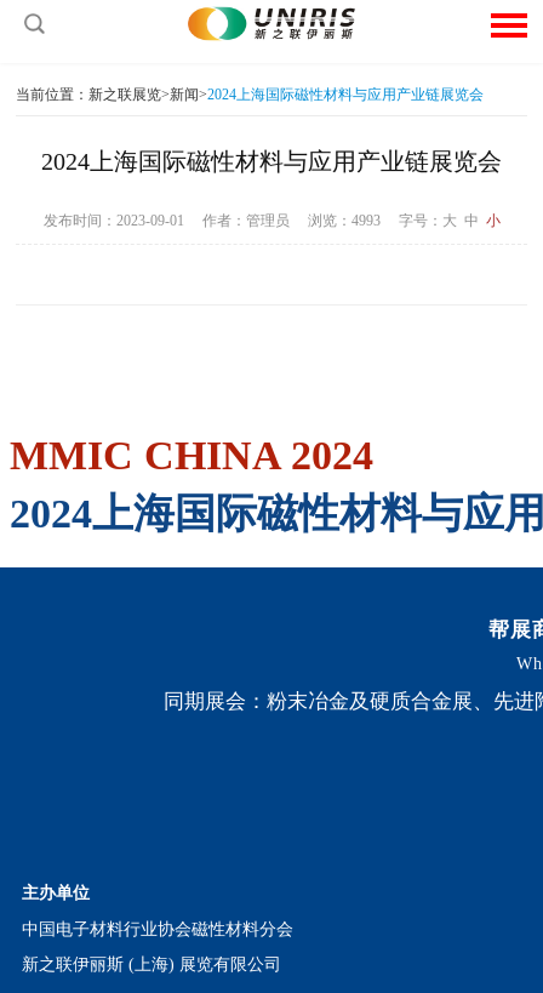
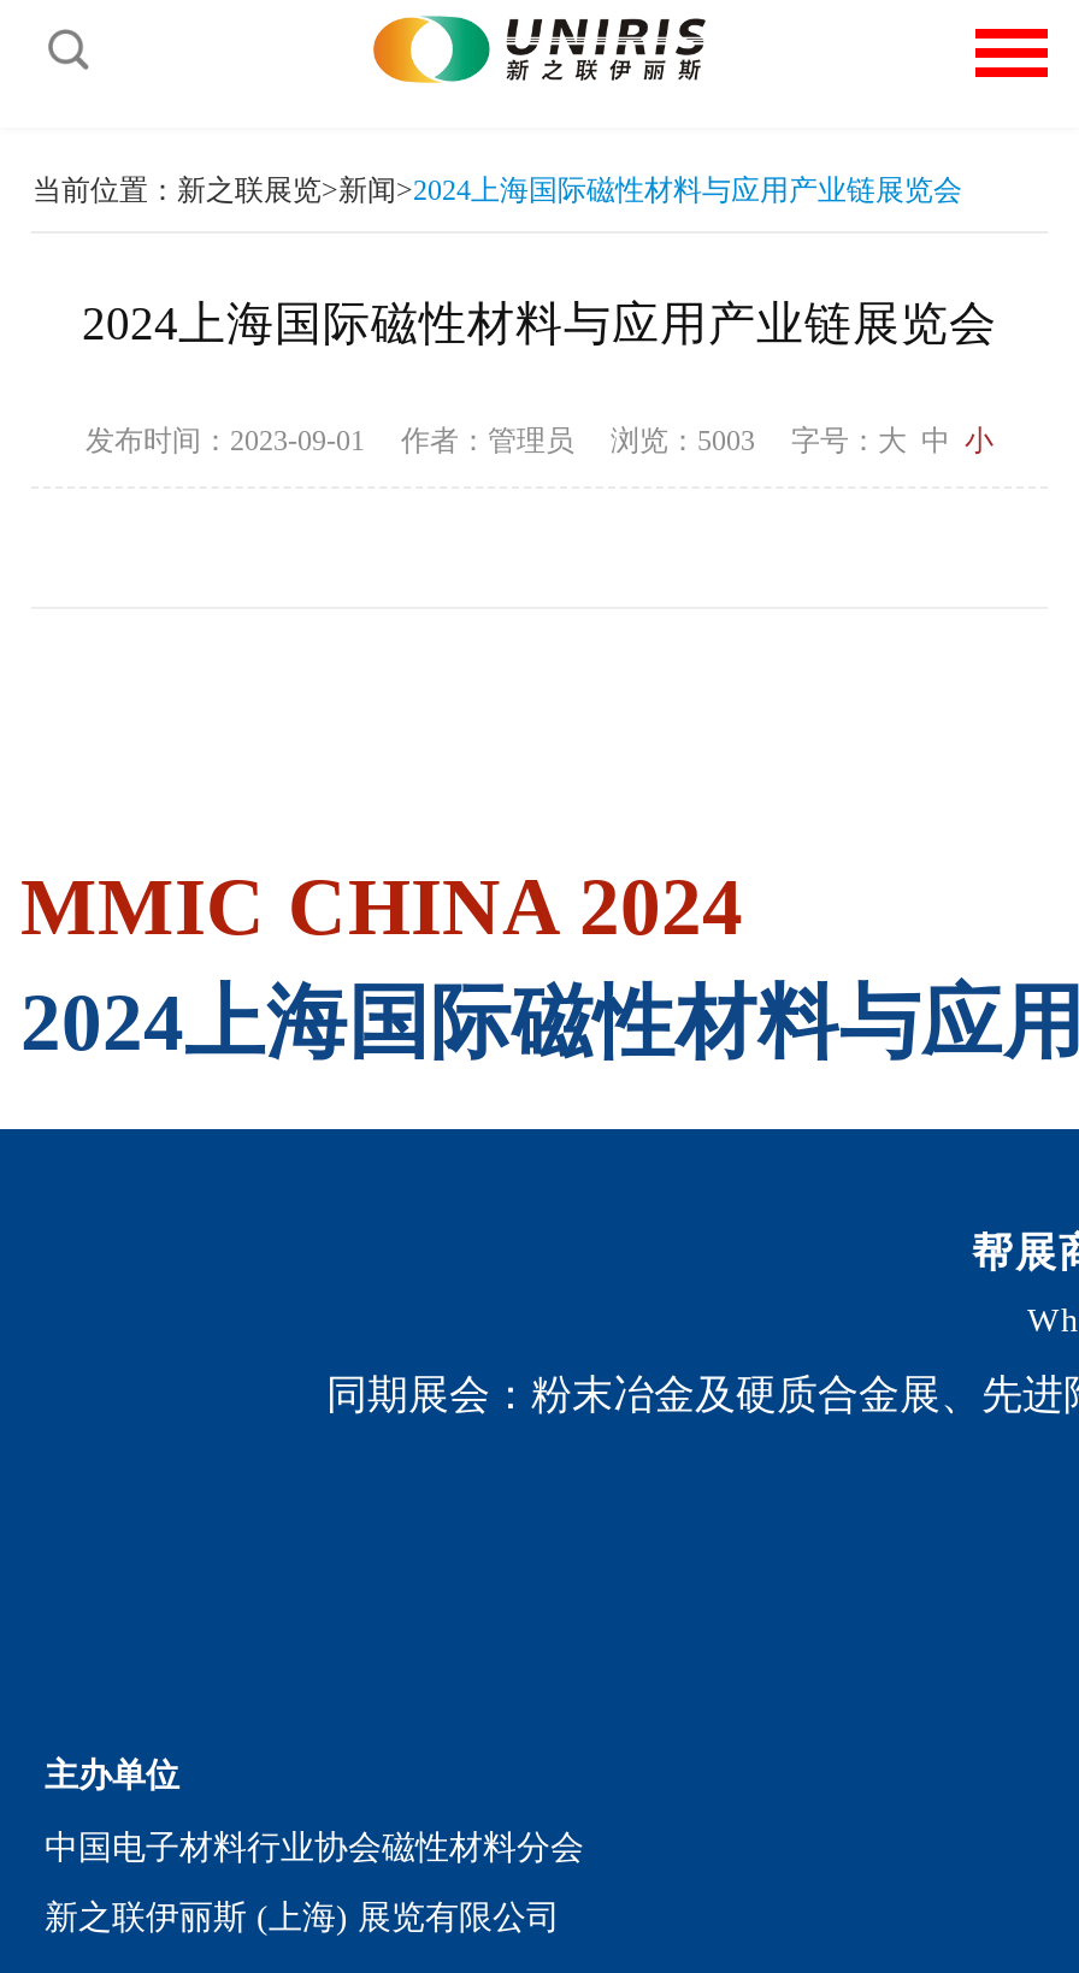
[43,212,500,229] 发布时间：2023-09-01 作者：管理员 浏览：4993字号：大 中 小 -> [86,423,993,456] 发布时间：2023-09-01 作者：管理员 浏览：5003字号：大 中 小

